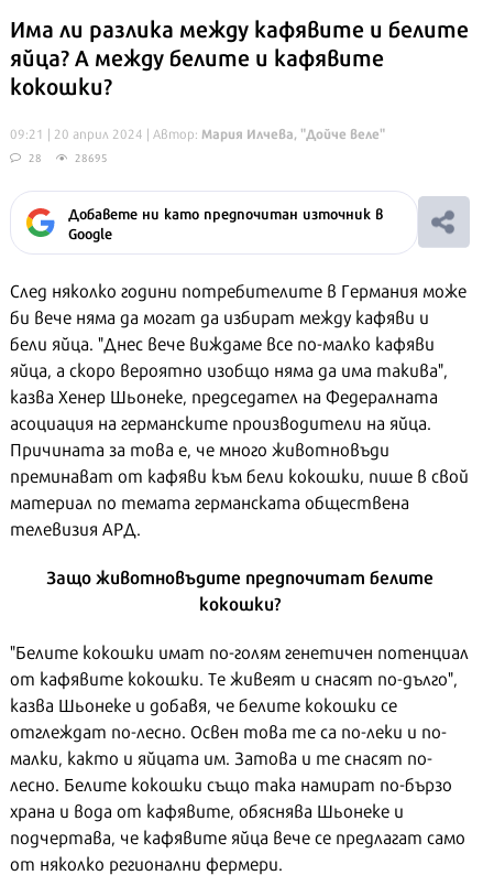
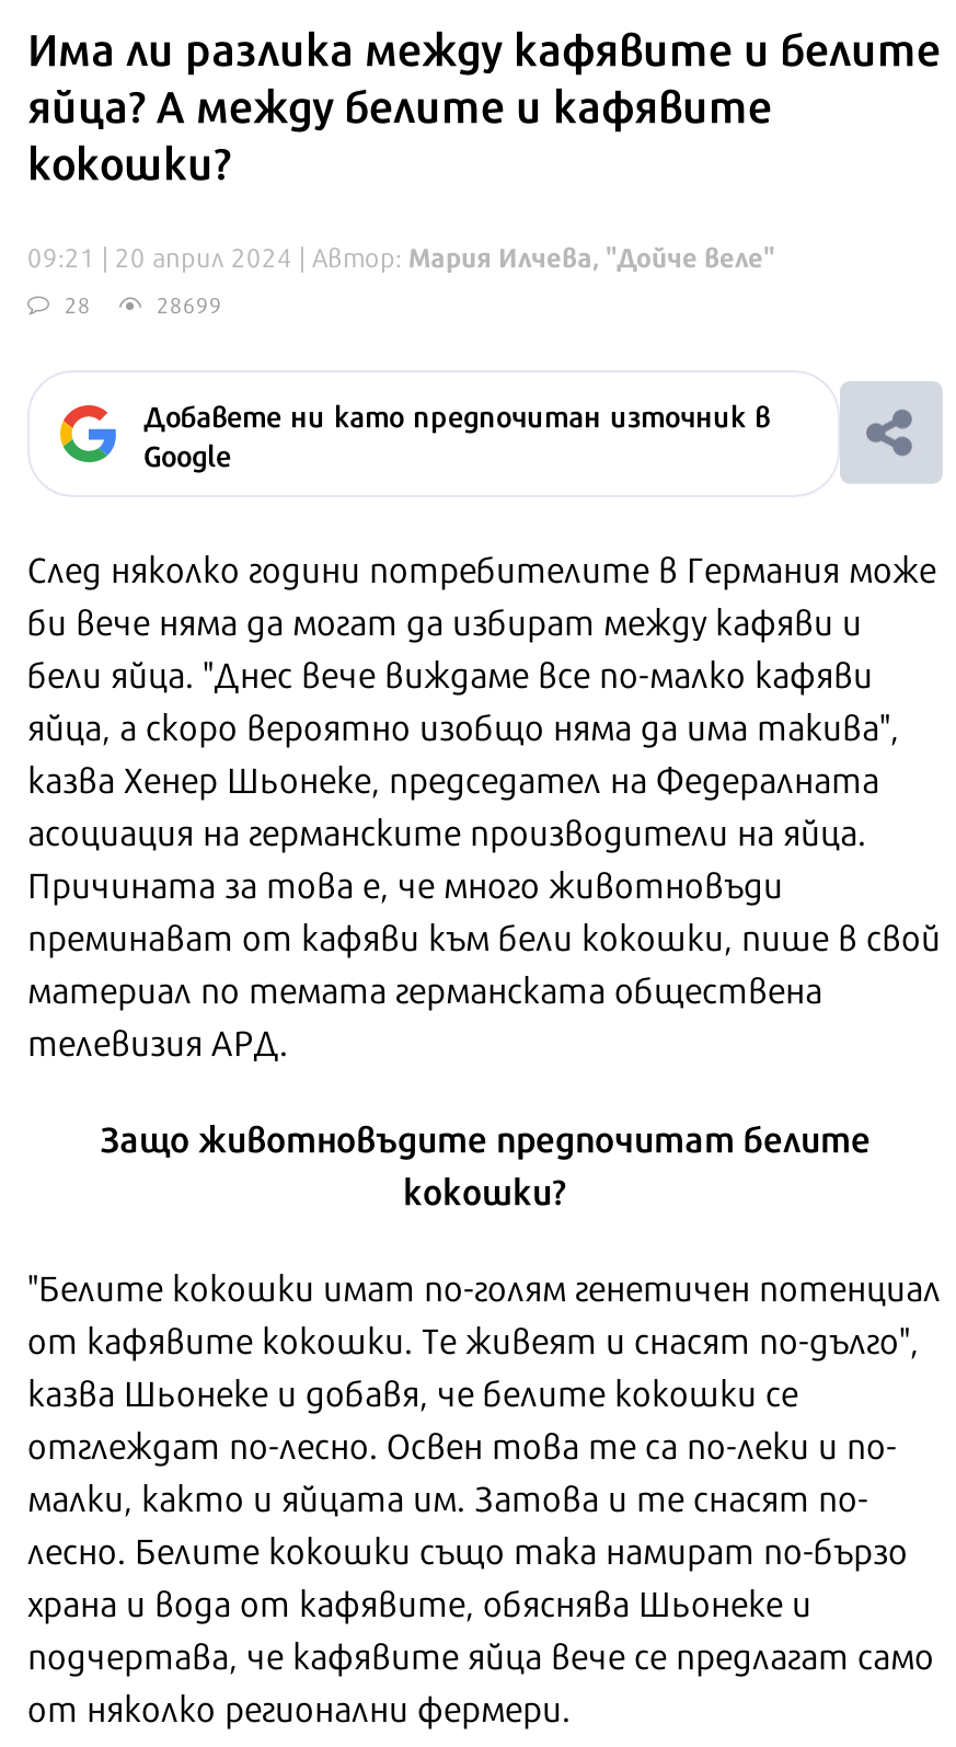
[25,149,108,165] 28 28695 -> [58,287,222,320] 28 28699

